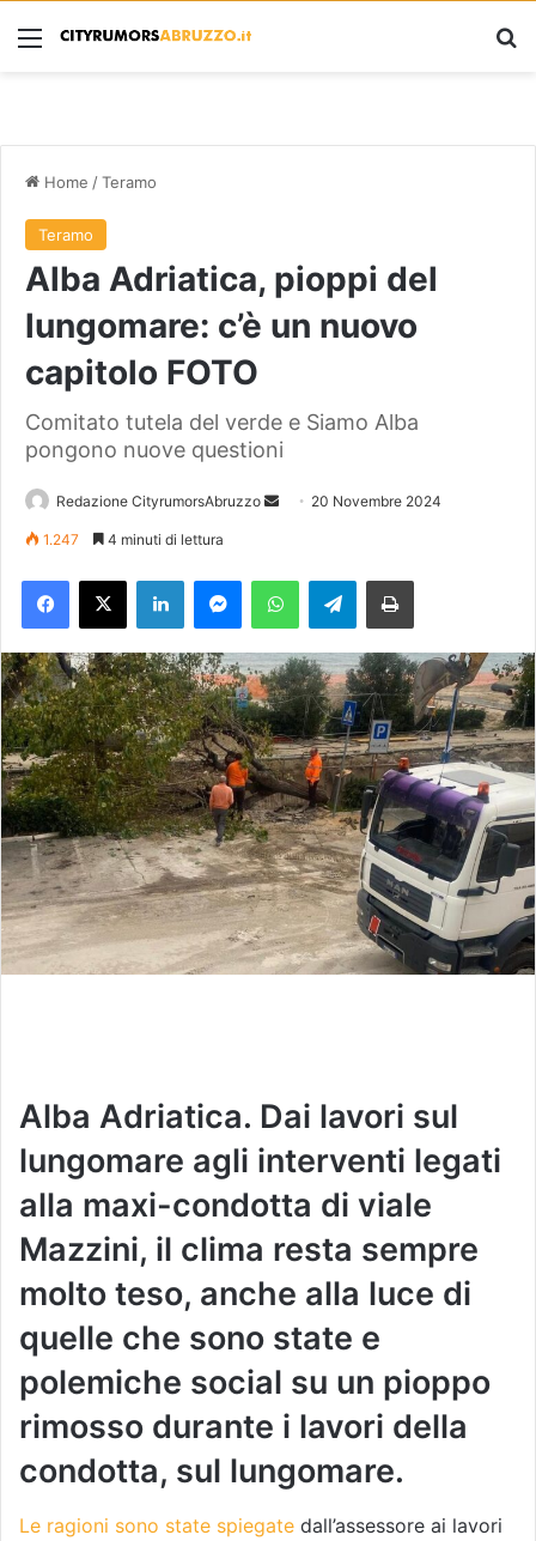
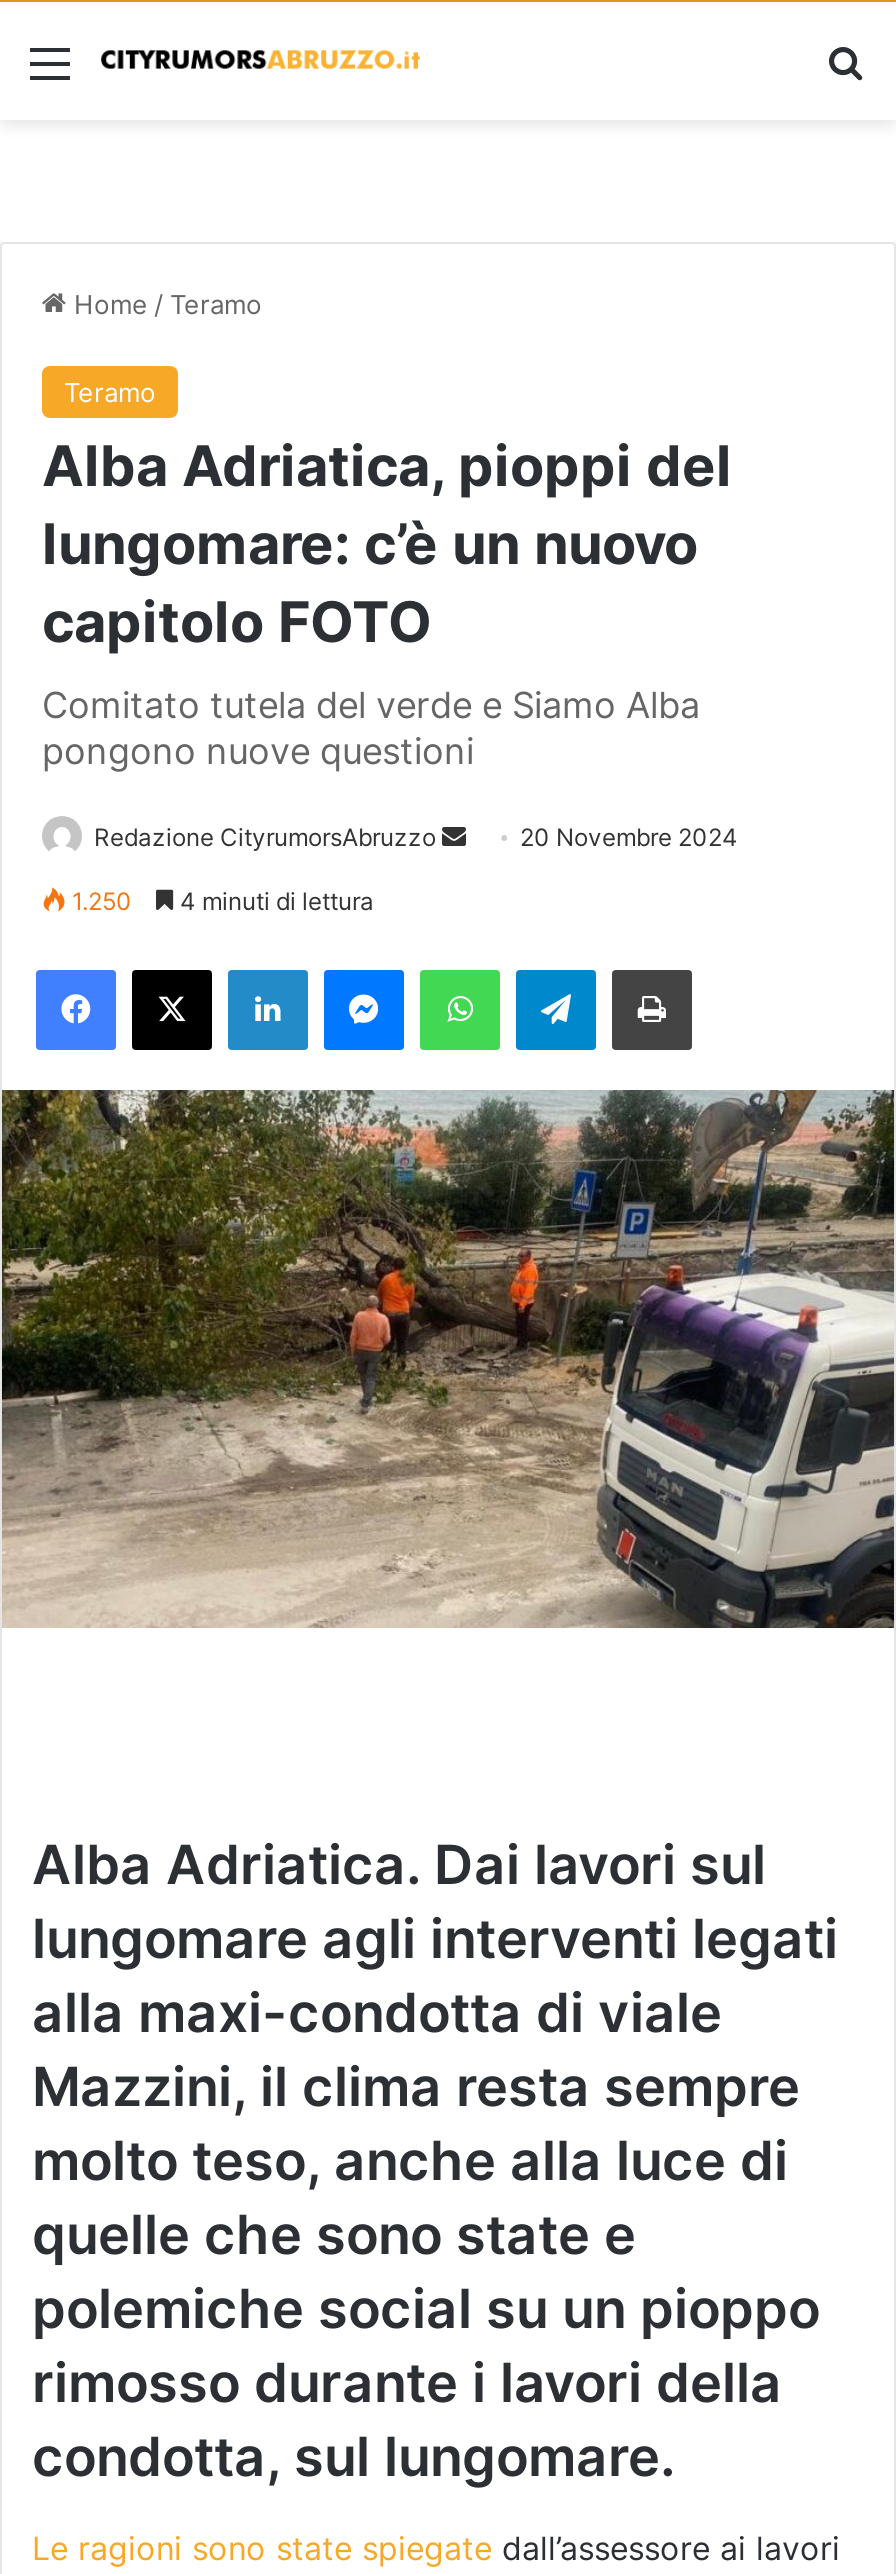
[39,531,224,549] 1.247 4 minuti di lettura -> [66,887,374,917] 1.250 4 minuti di lettura

